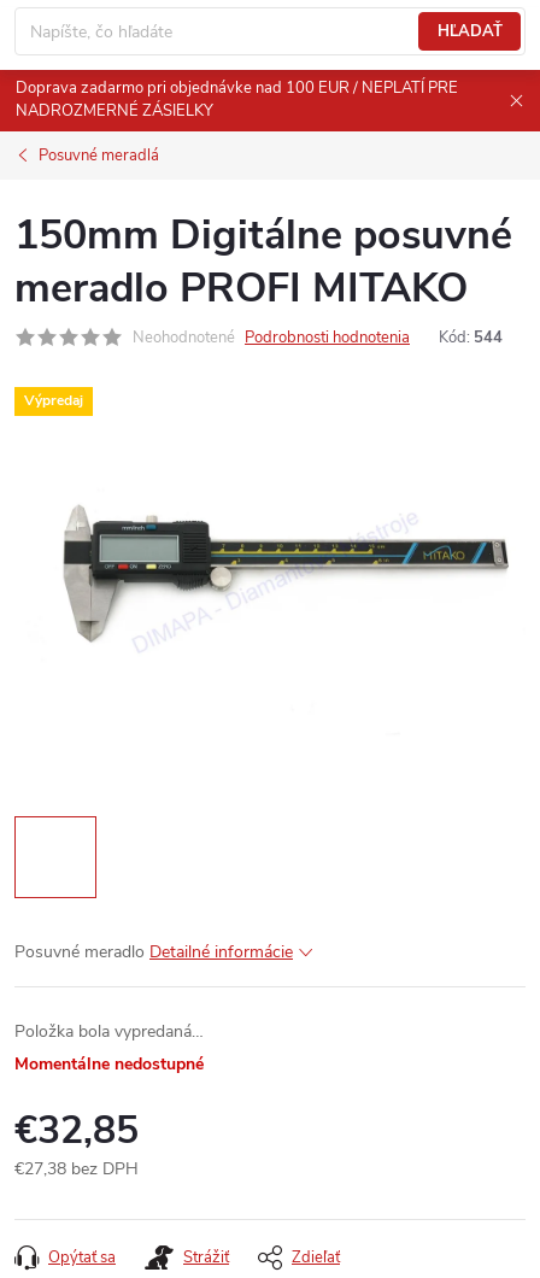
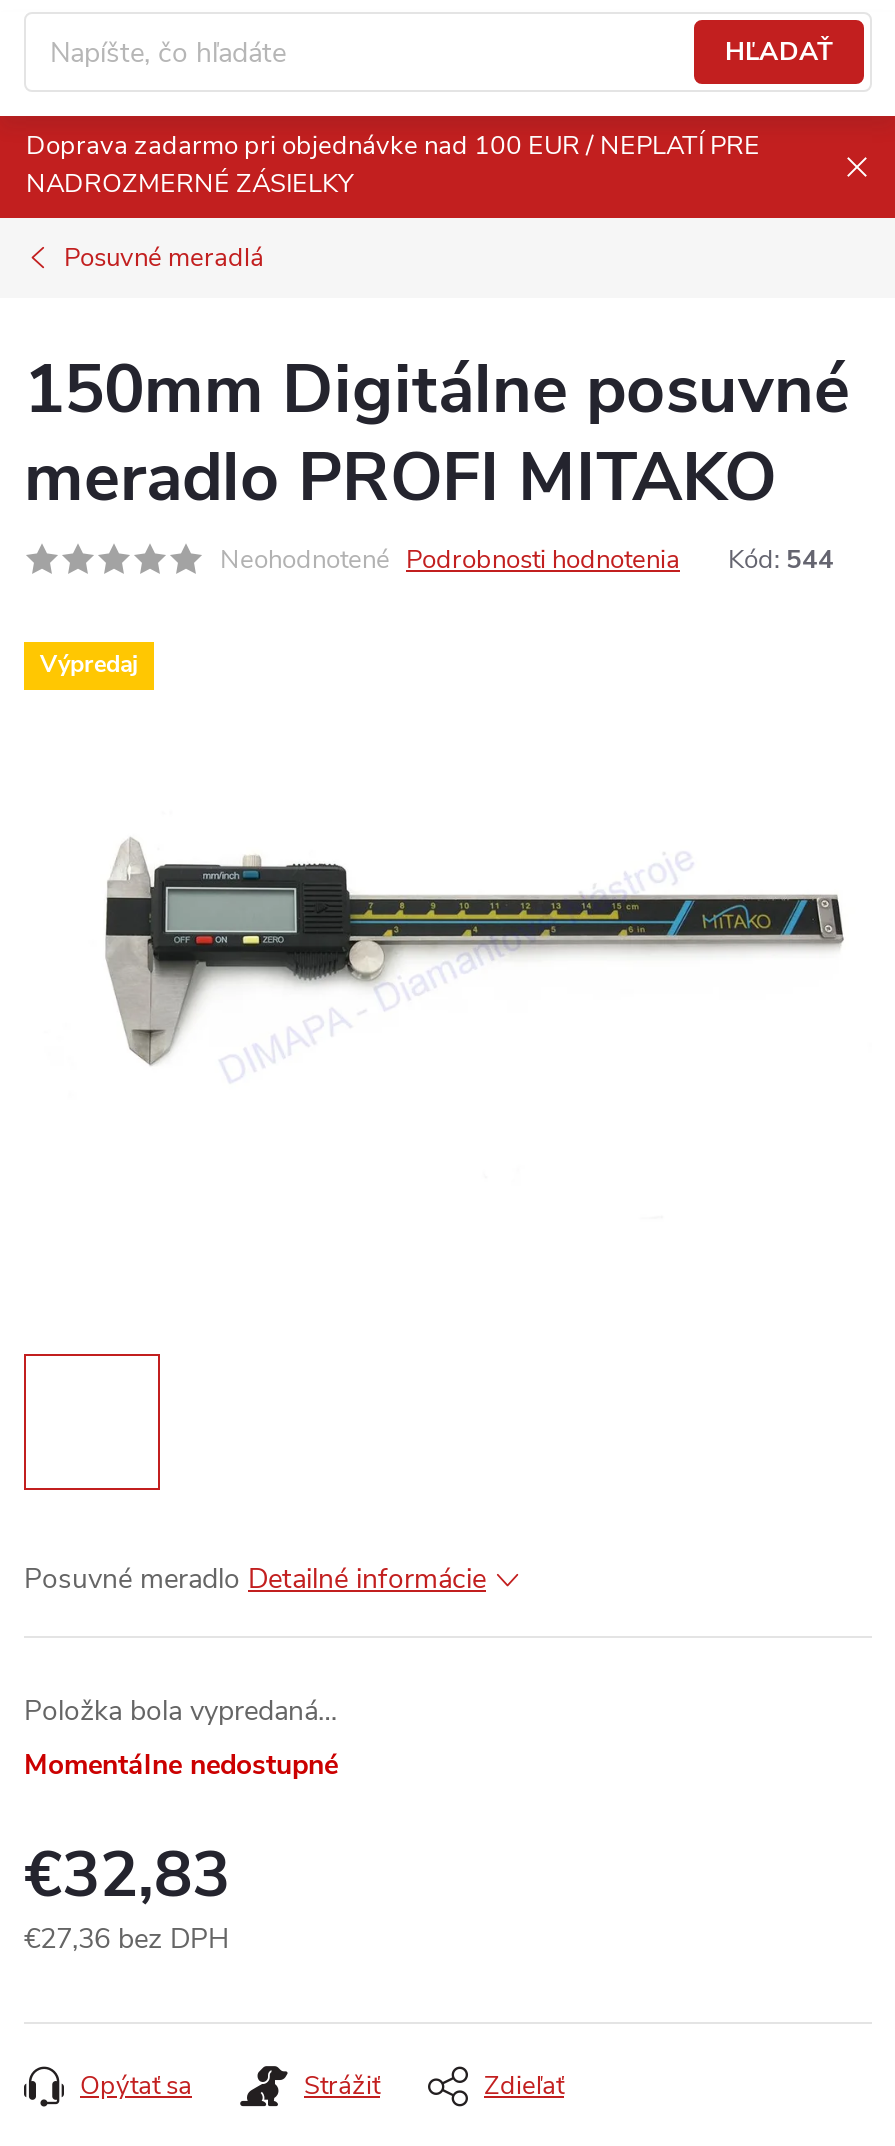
[14,1104,139,1156] €32,85 -> [24,1831,230,1917] €32,83
[14,1157,139,1180] €27,38 bez DPH -> [24,1919,230,1957] €27,36 bez DPH

